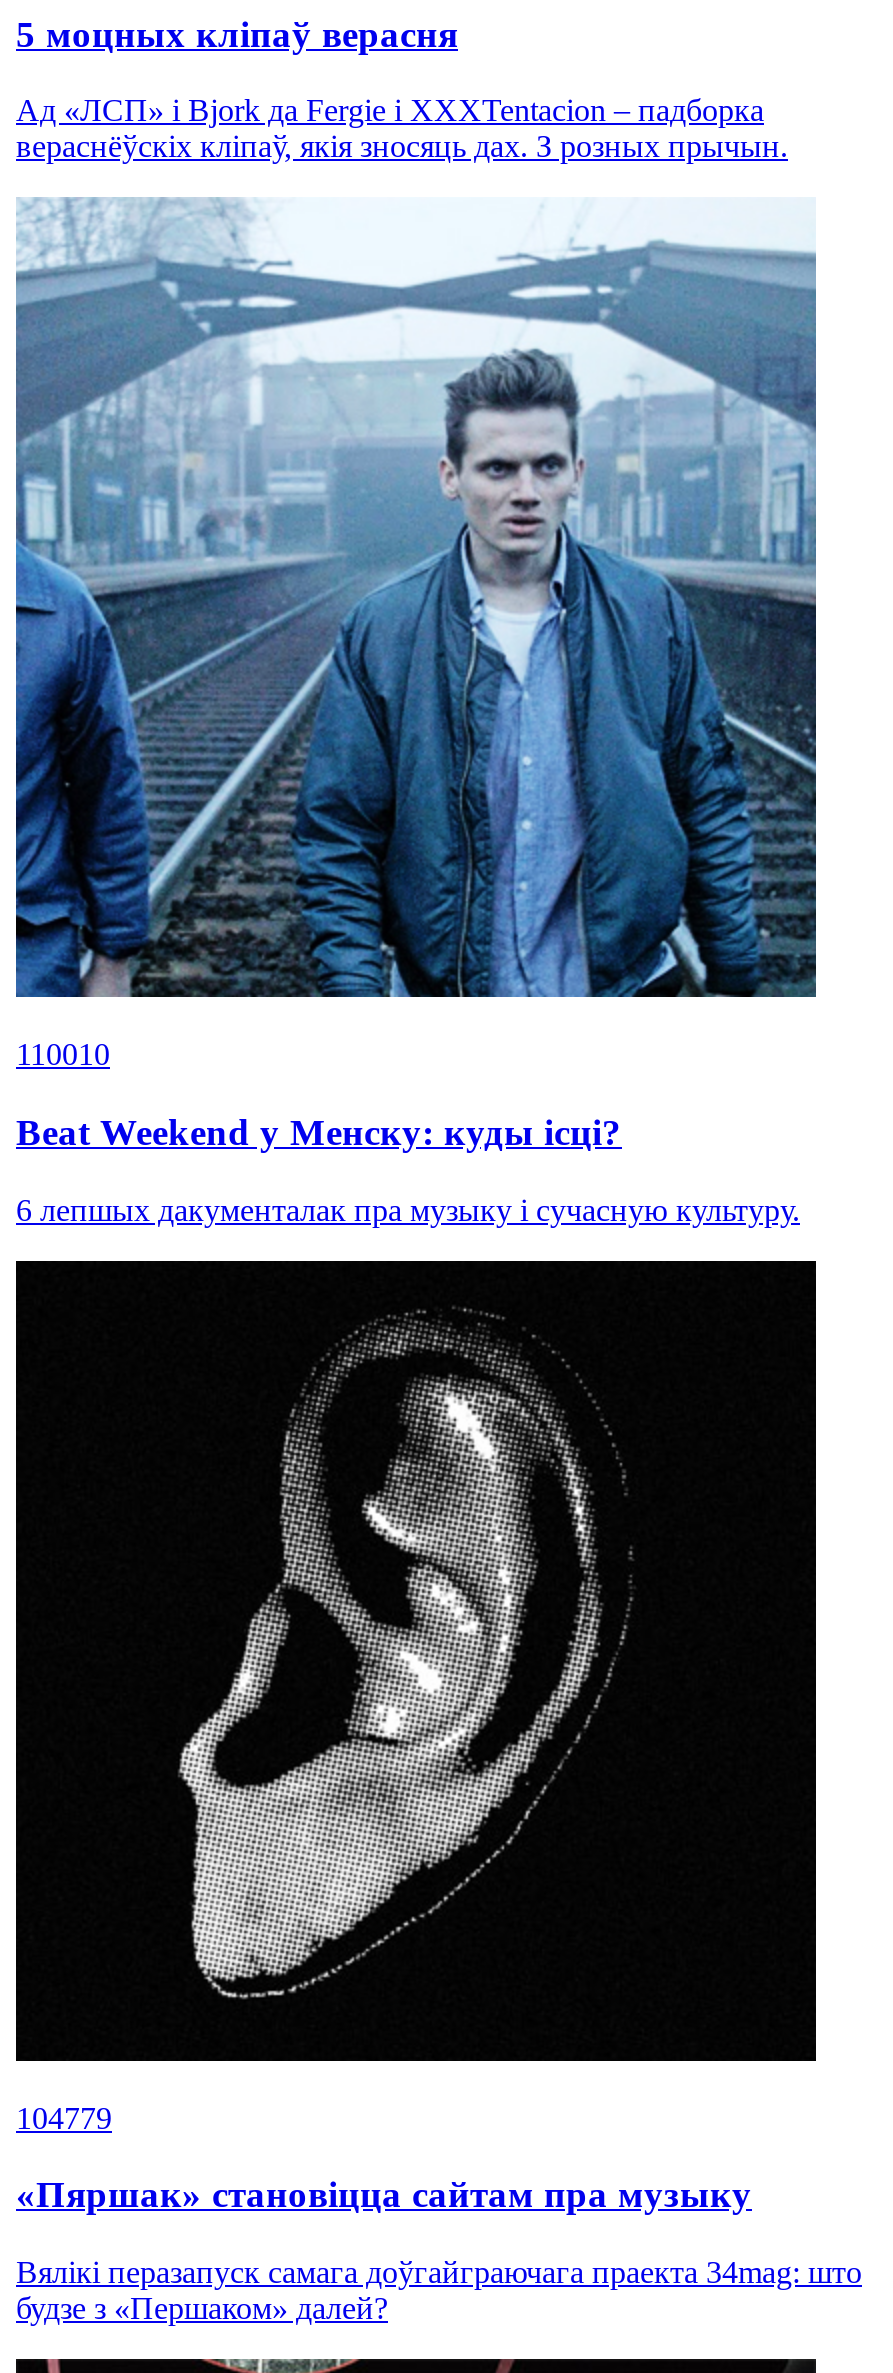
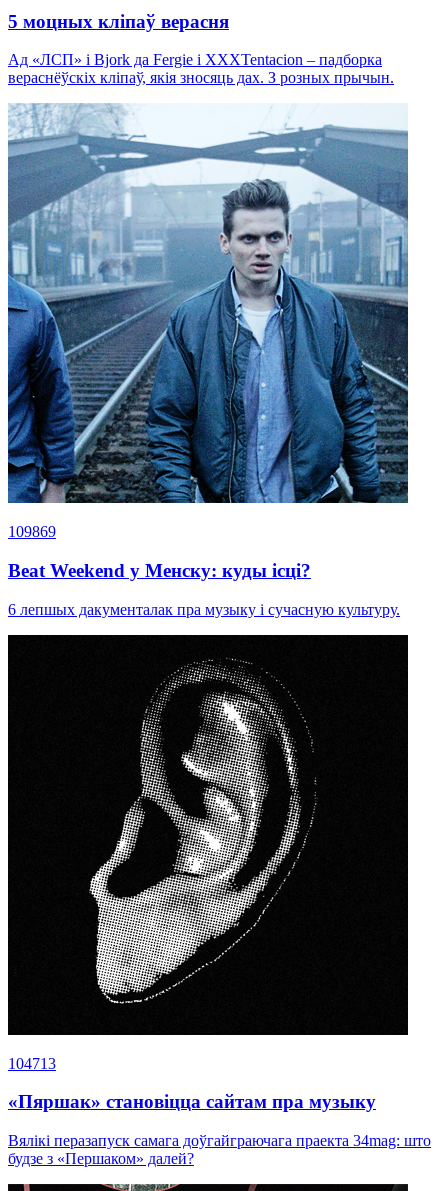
[16,1037,110,1071] 110010 -> [8,523,56,540] 109869
[16,2100,112,2134] 104779 -> [8,1055,56,1072] 104713

